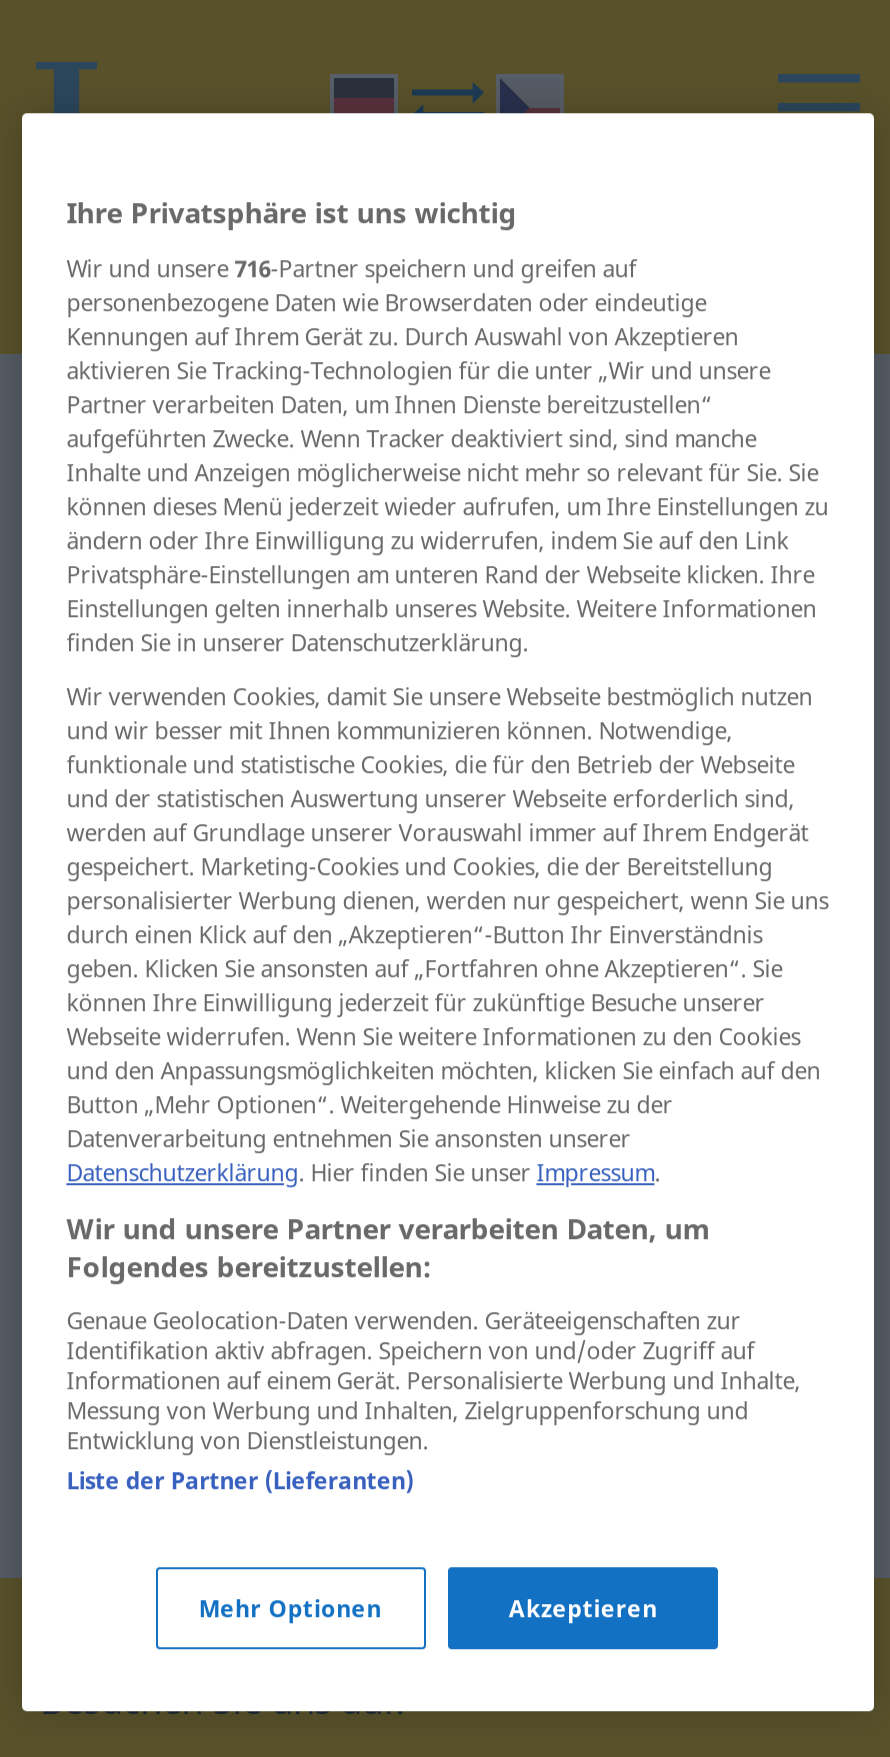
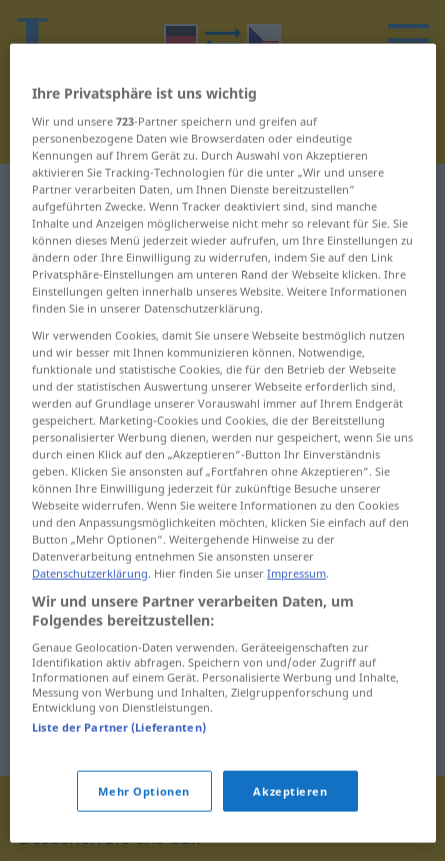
[66,253,636,283] Wir und unsere 716-Partner speichern und greifen auf -> [32,114,317,129] Wir und unsere 723-Partner speichern und greifen auf

